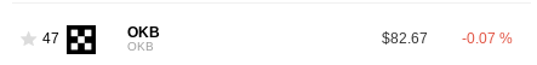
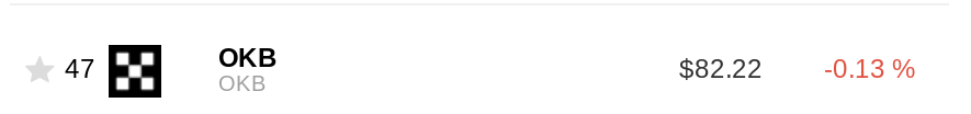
[382,30,428,47] $82.67 -> [679,54,763,85] $82.22
[462,30,513,47] -0.07 % -> [824,54,916,85] -0.13 %

